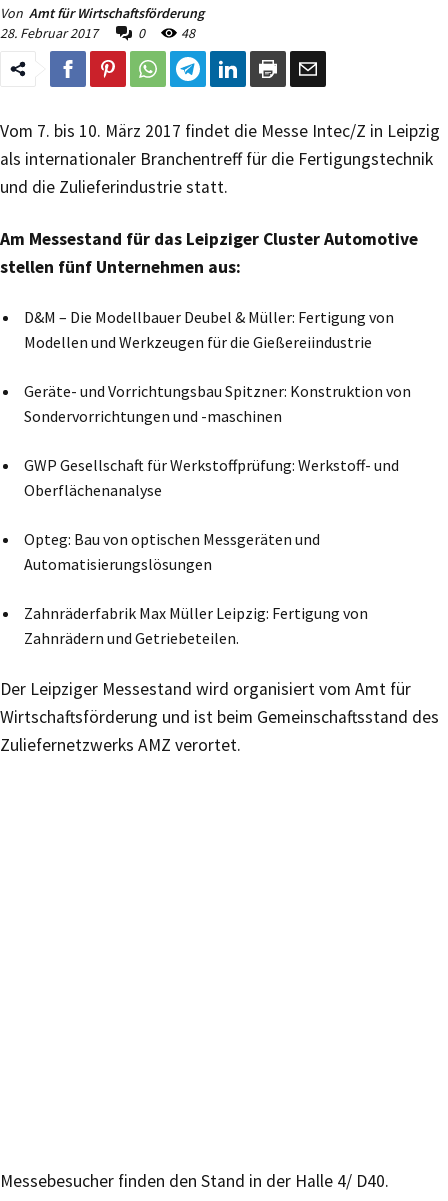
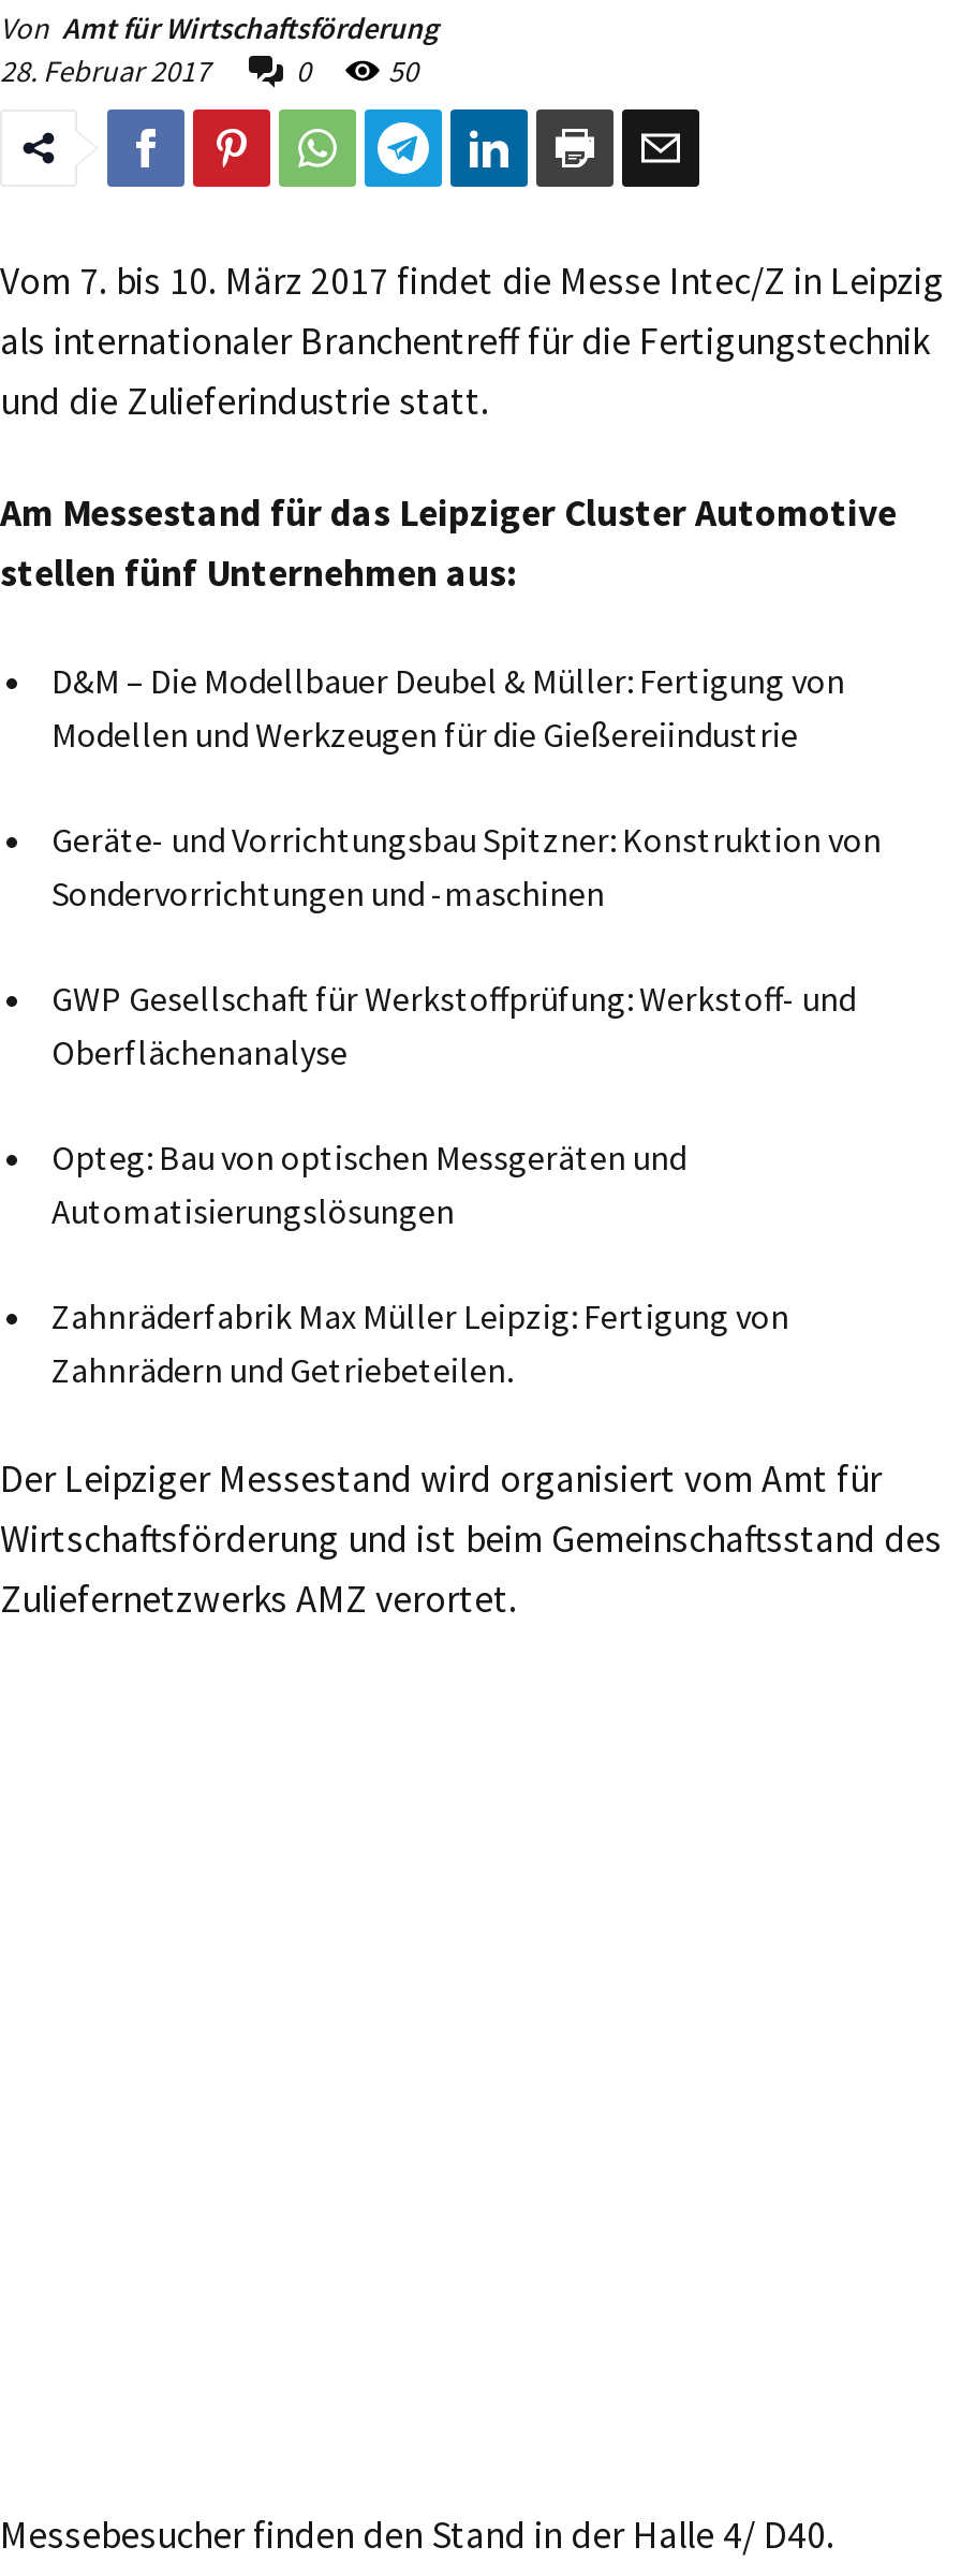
[138,24,195,42] 0 48 -> [296,52,418,90] 0 50

